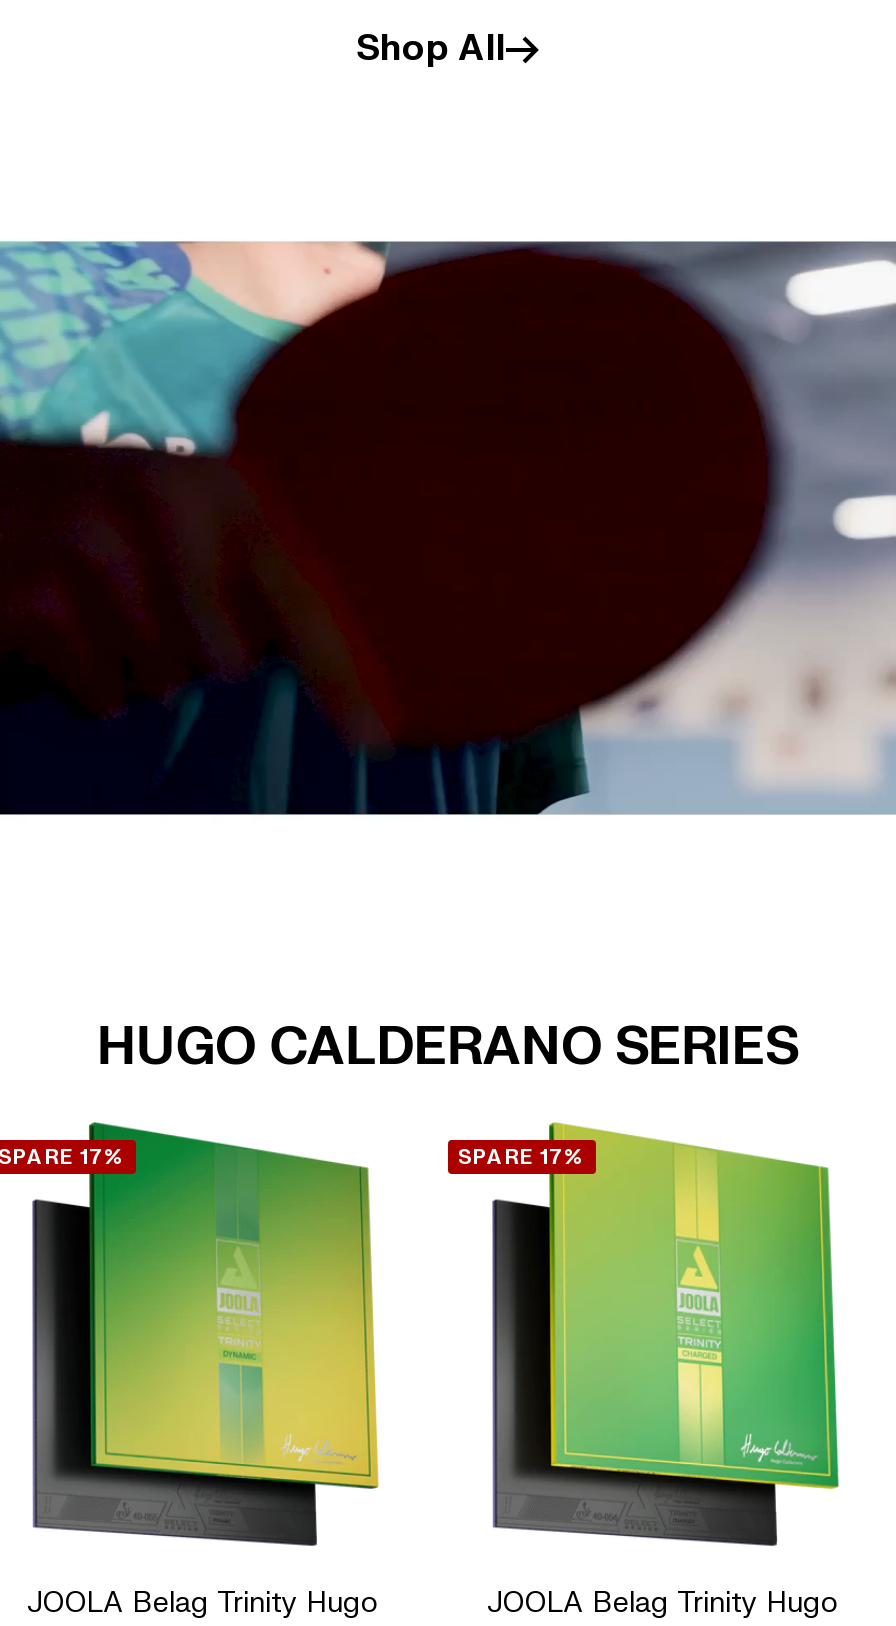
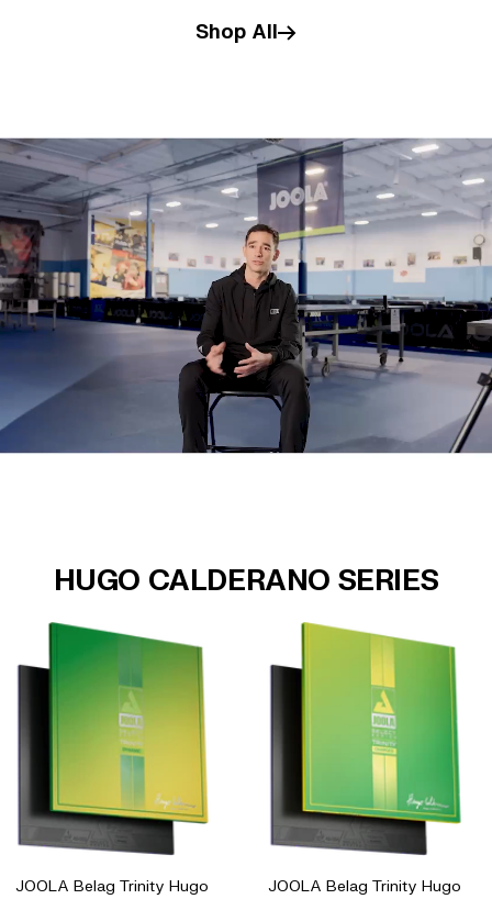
[6,240,890,816] [image] -> [3,137,489,454] [image]
[0,1145,125,1171] SPARE 17% -> none
[458,1145,585,1171] SPARE 17% -> none

